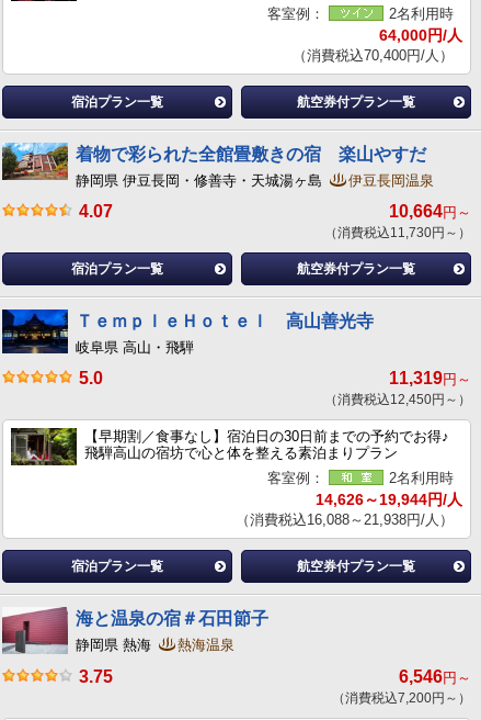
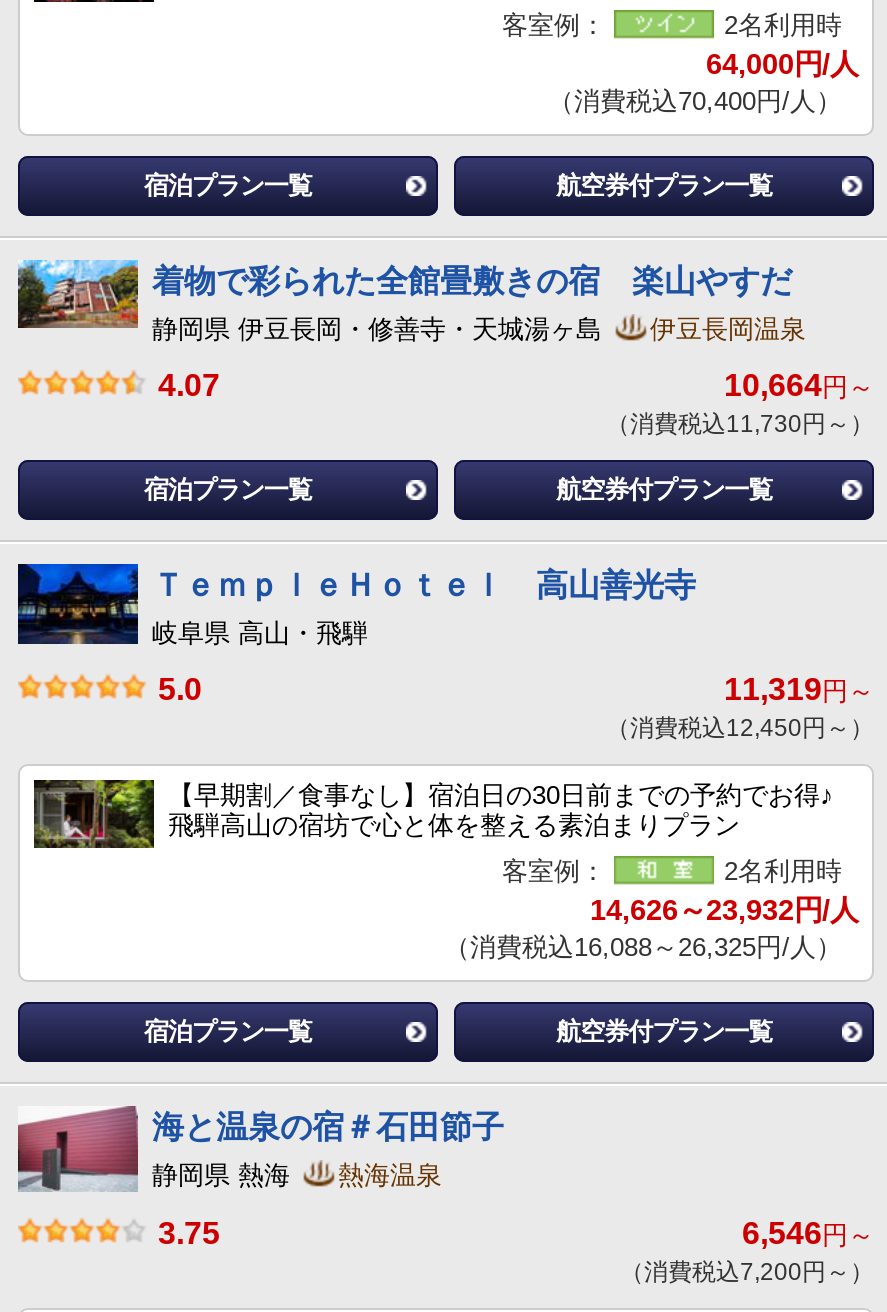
[316,491,462,508] 14,626～19,944円/人 -> [590,894,858,926] 14,626～23,932円/人
[236,511,454,528] （消費税込16,088～21,938円/人） -> [444,932,842,962] （消費税込16,088～26,325円/人）

